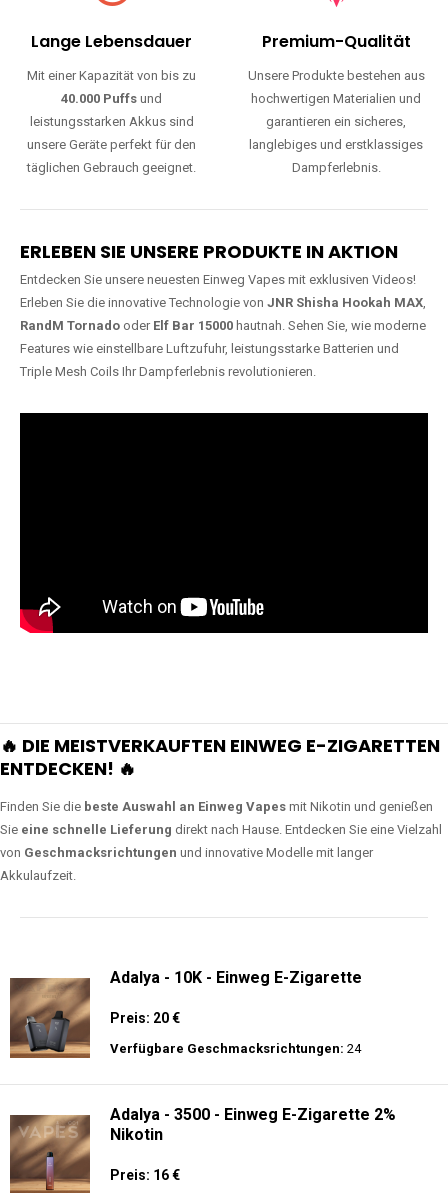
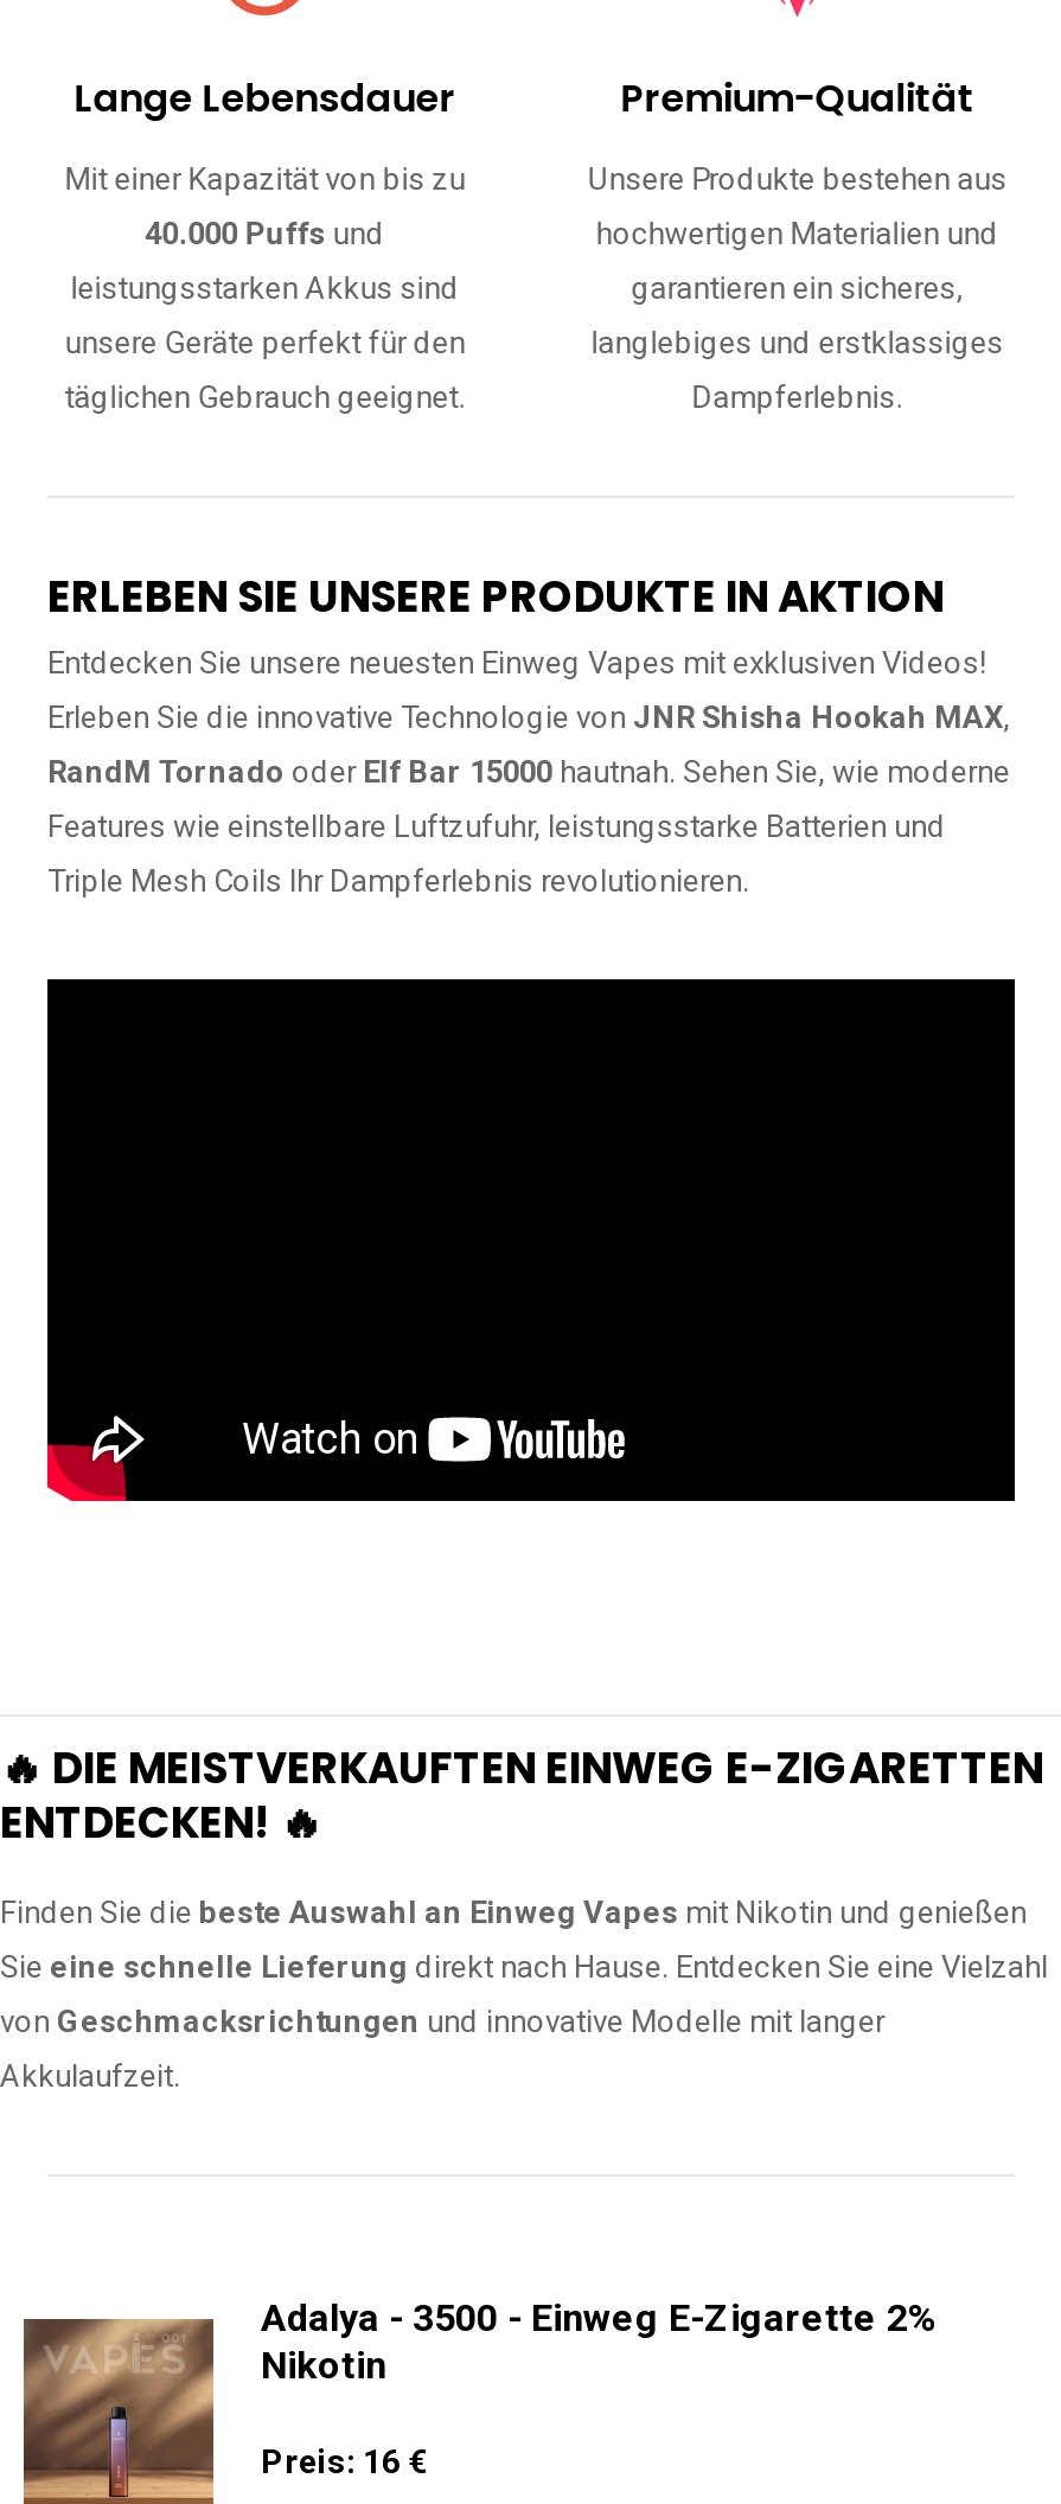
[10,968,362,1059] [image] | Adalya - 10K - Einweg E-Zigarette | Preis: 20 € | Verfügbare Geschmacksrichtungen: 24 -> none

